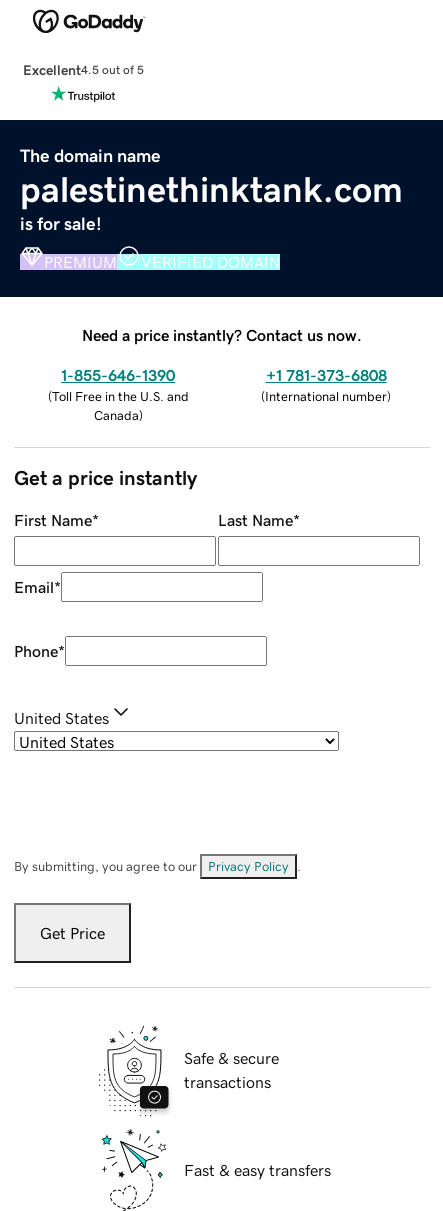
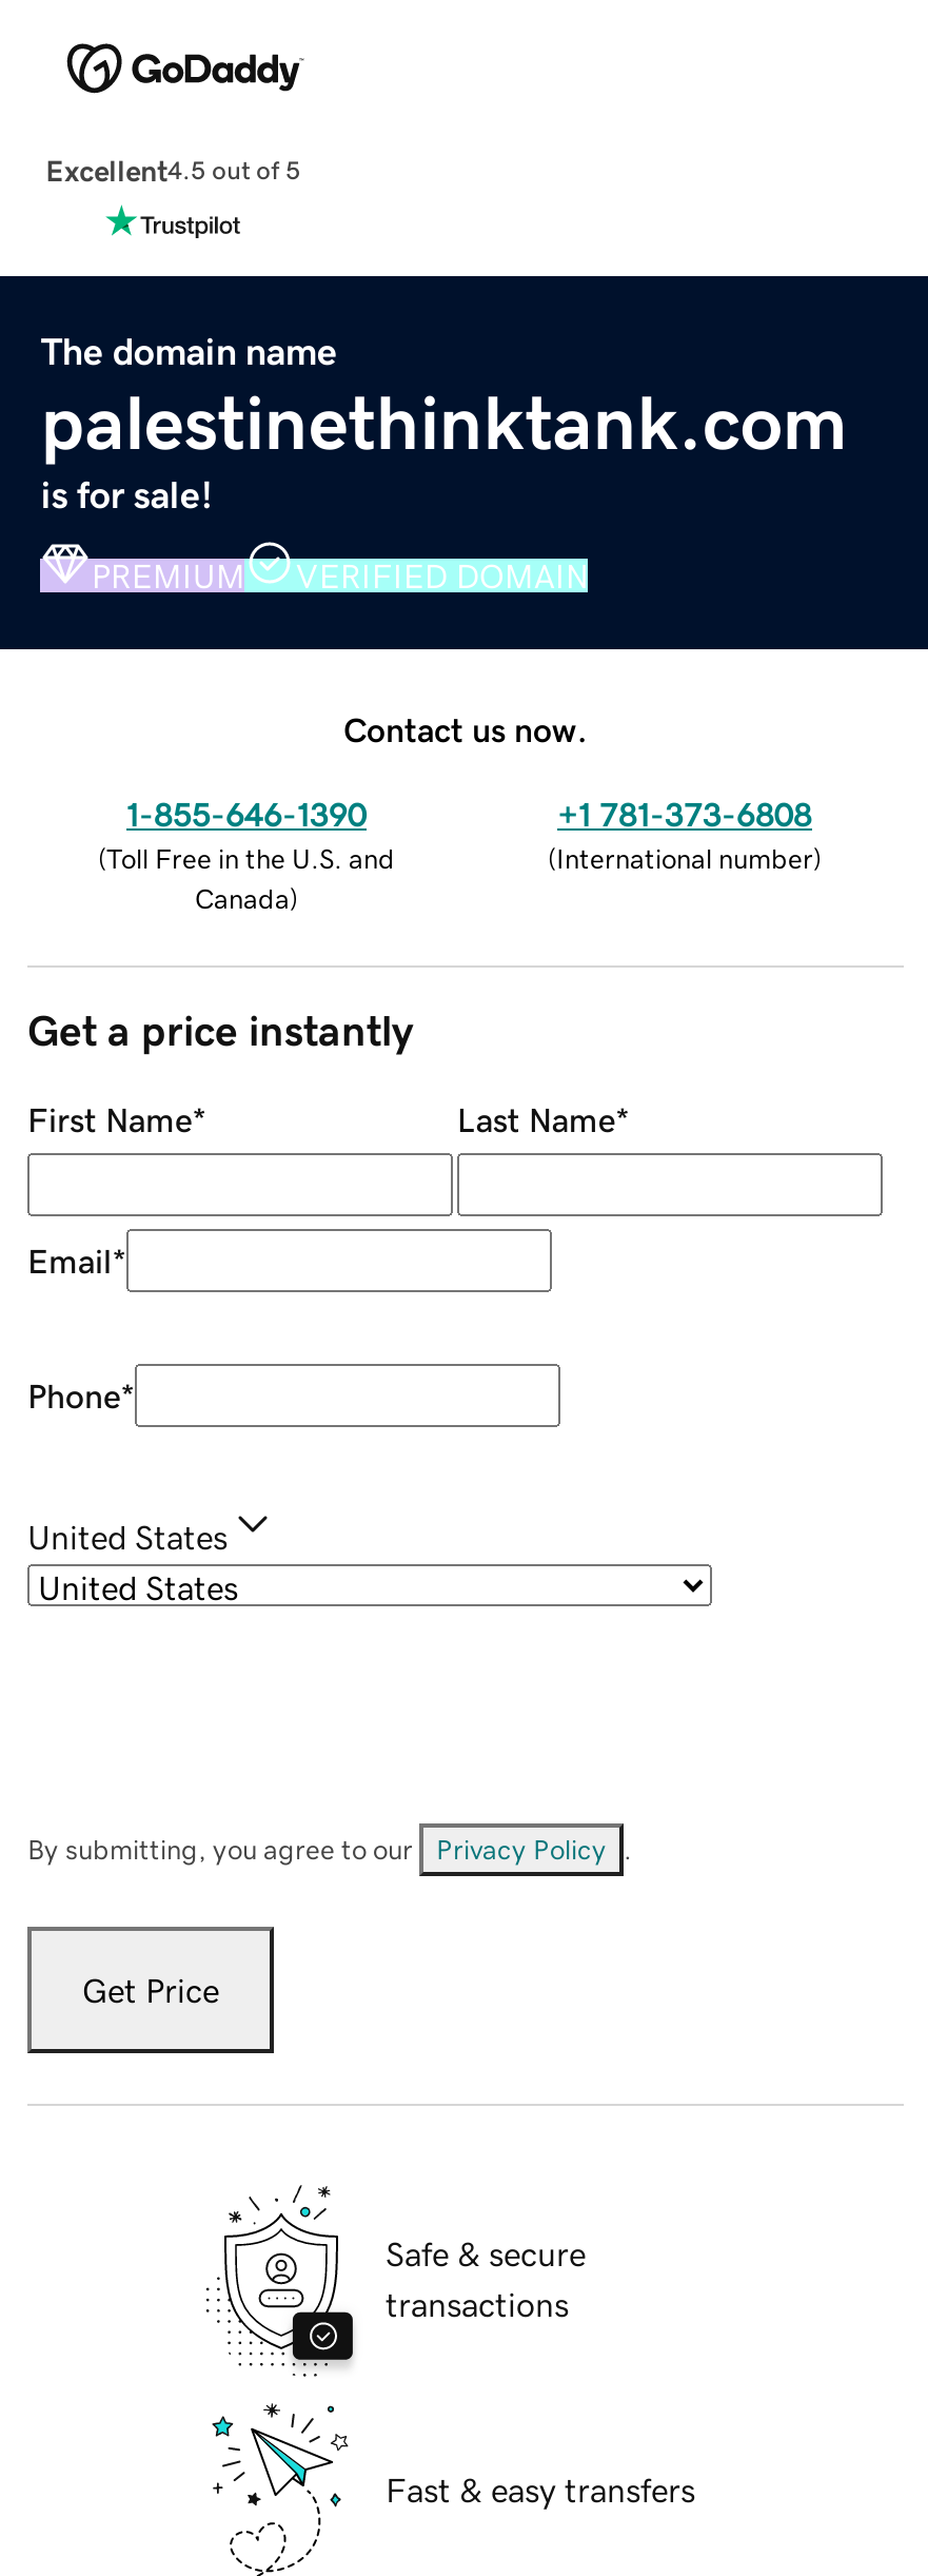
[82,327,362,343] Need a price instantly? Contact us now. -> [343,712,588,745] Contact us now.

